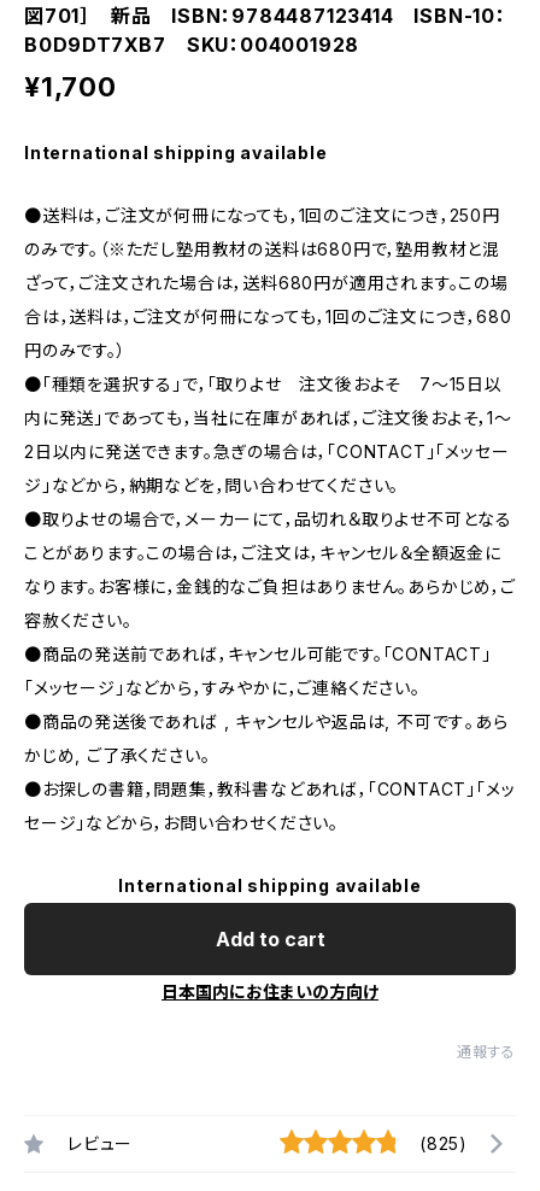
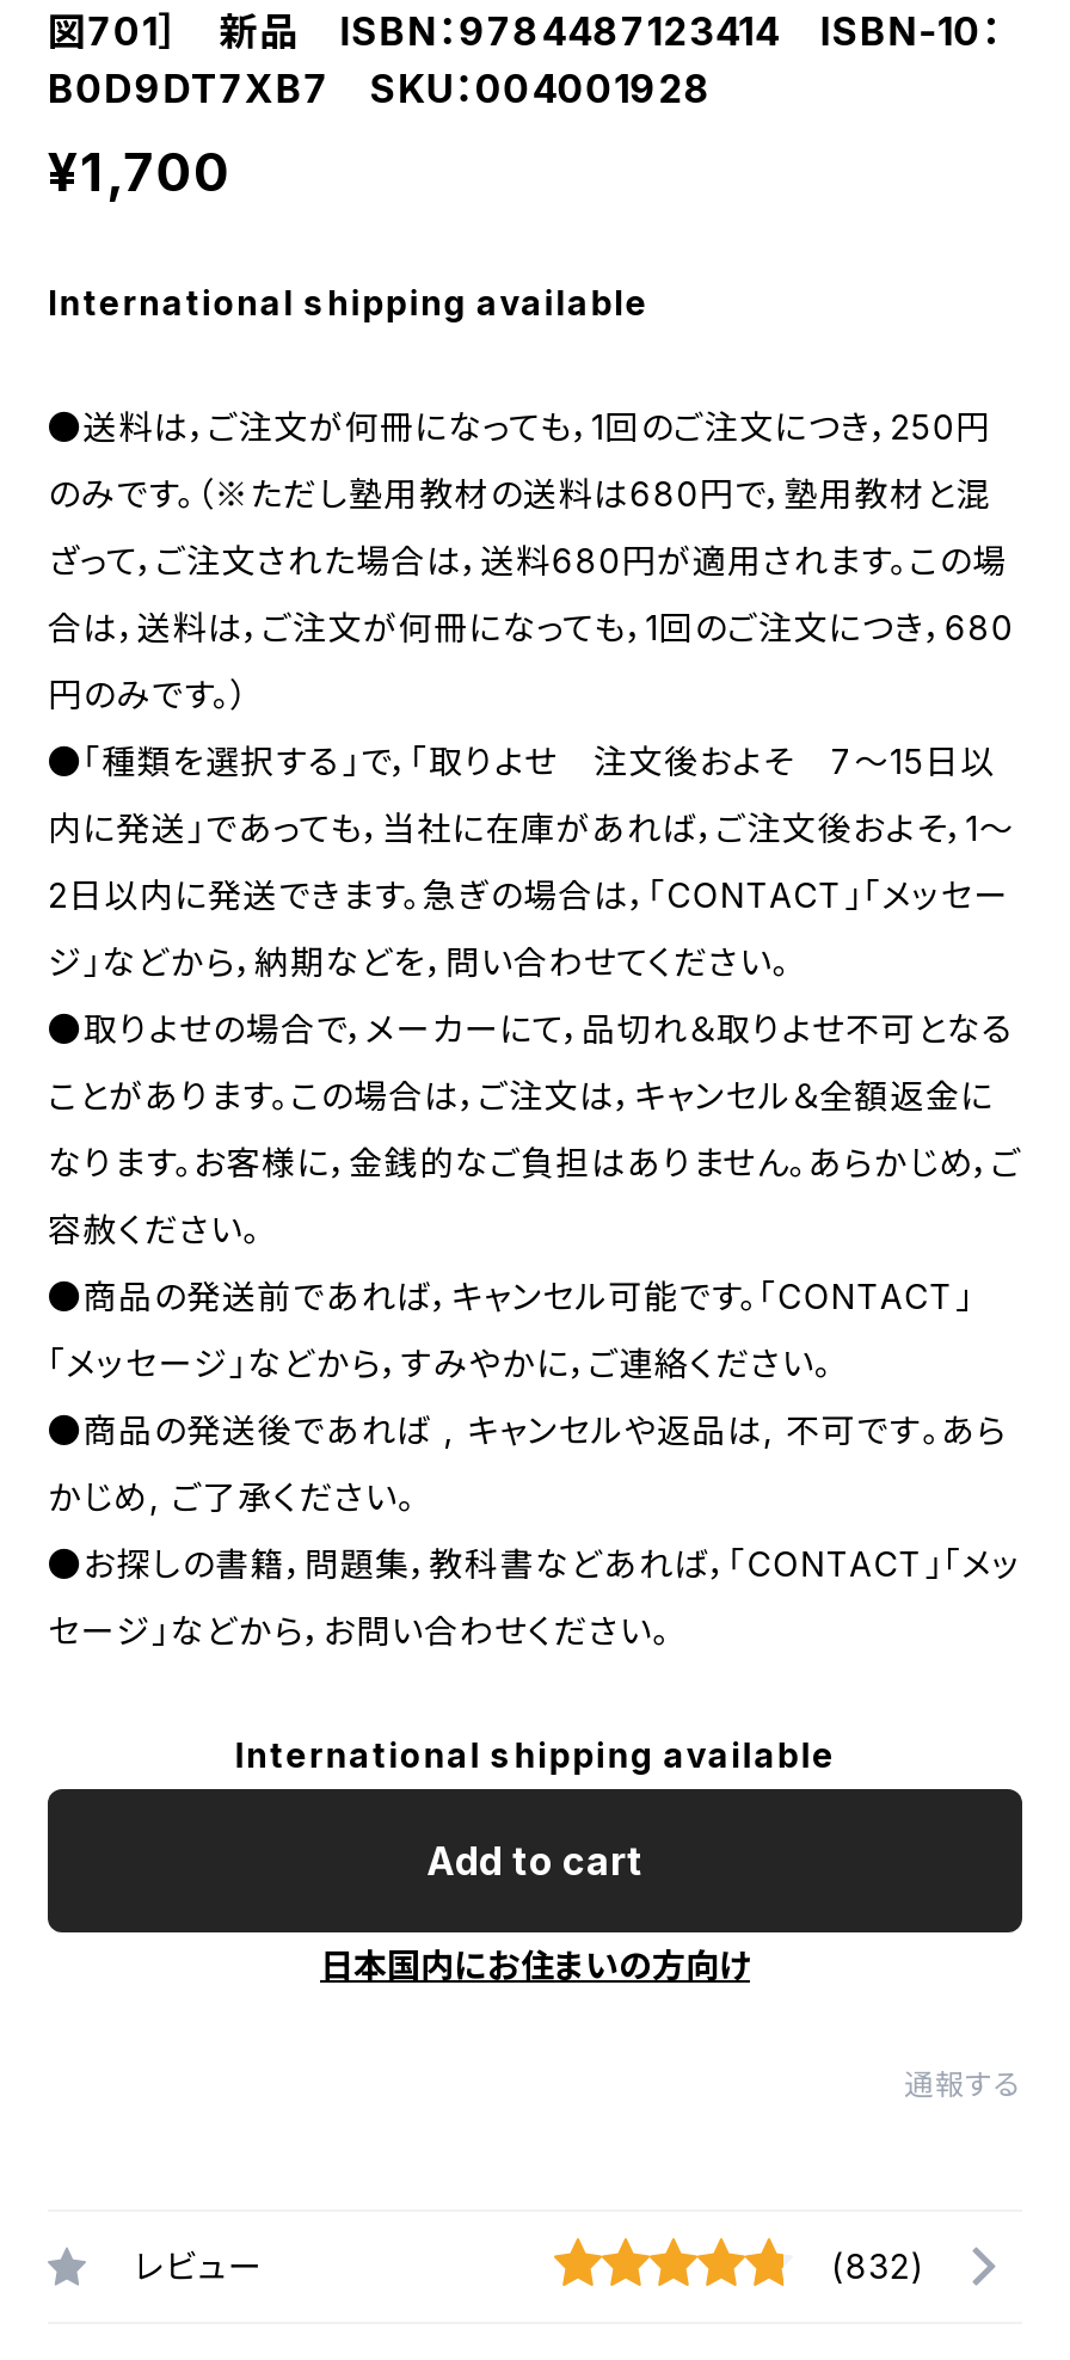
[419,1133,468,1154] (825) -> [831,2245,927,2286] (832)

